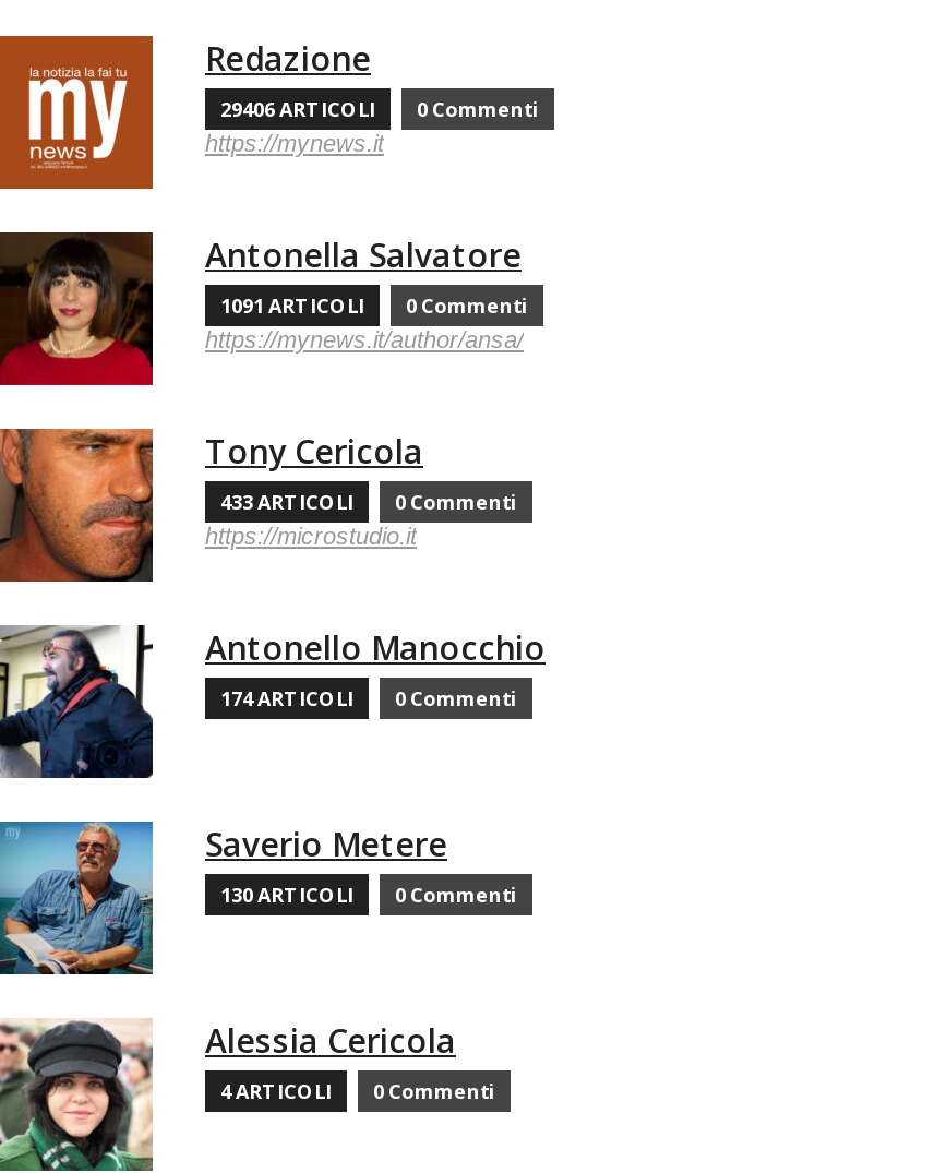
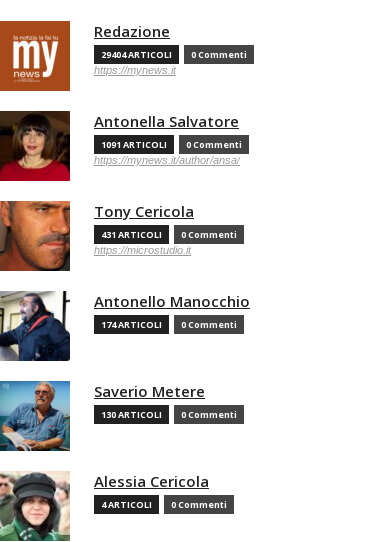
[220,96,539,124] 29406 ARTICOLI 0 Commenti -> [101,48,247,61] 29404 ARTICOLI 0 Commenti
[220,489,517,517] 433 ARTICOLI 0 Commenti -> [101,228,237,241] 431 ARTICOLI 0 Commenti

